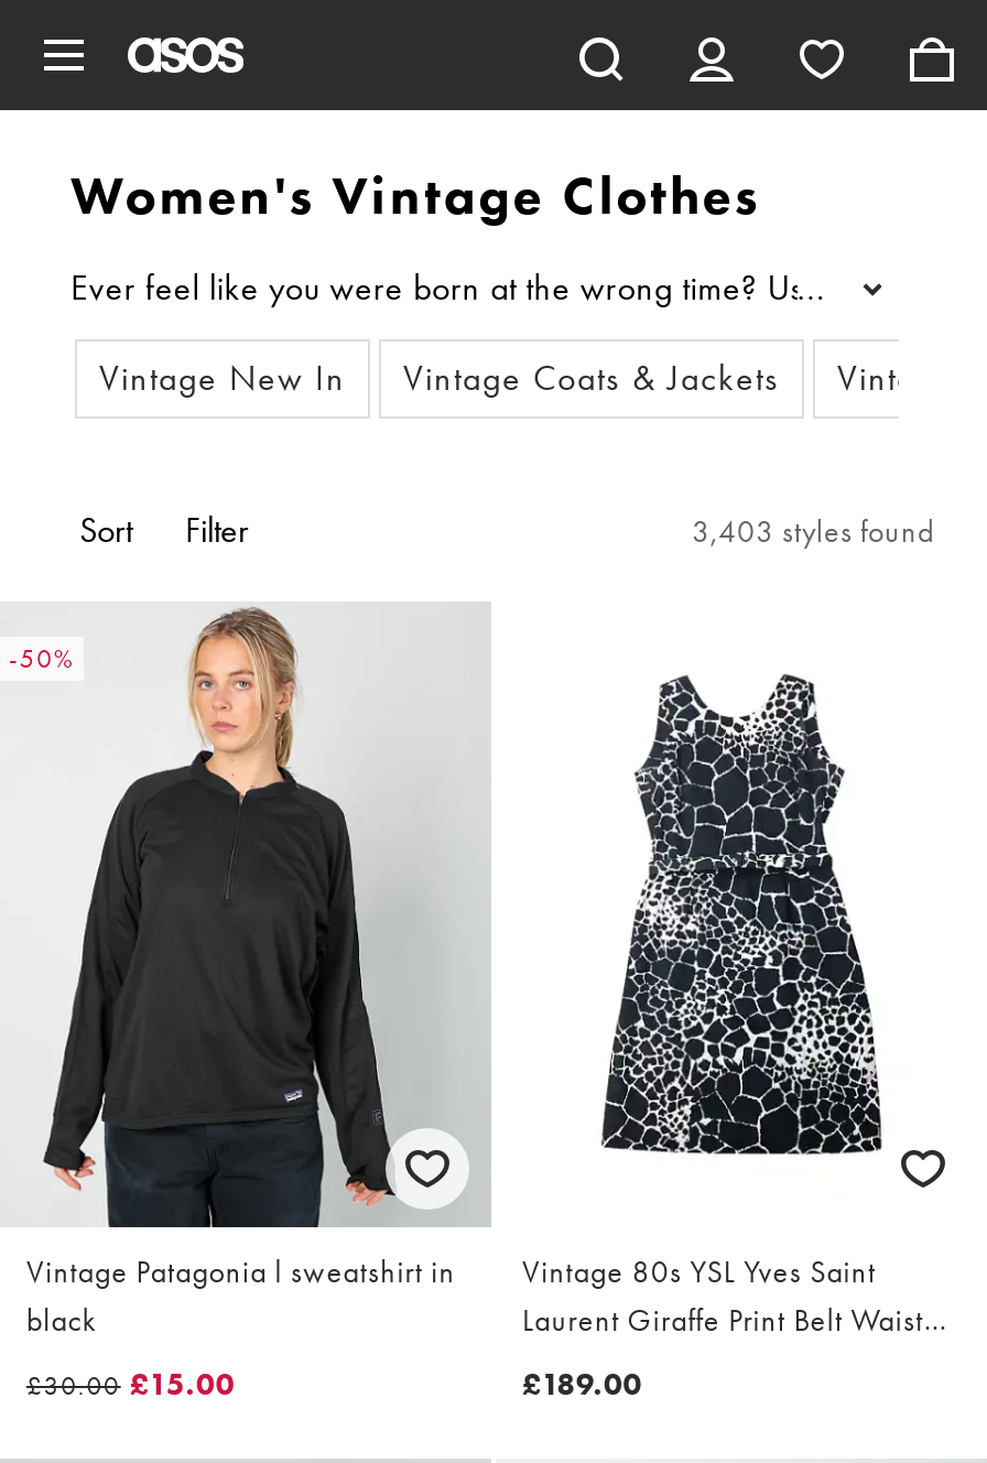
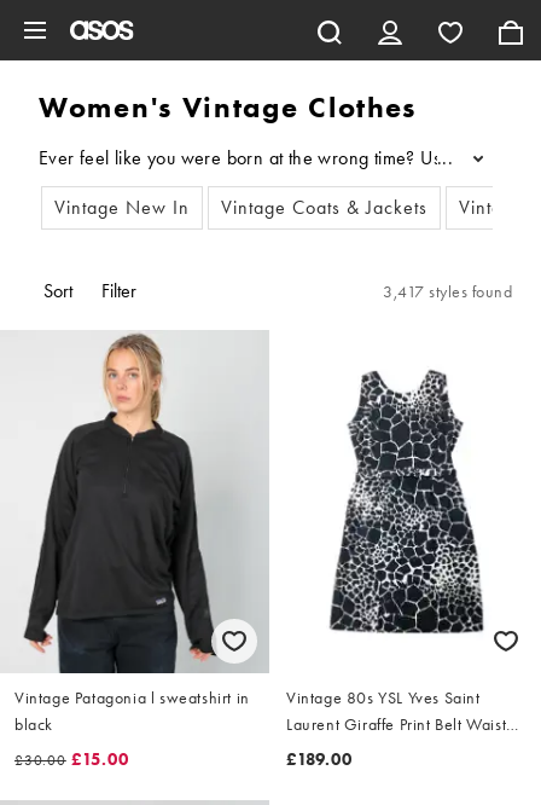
[9,511,934,676] 3,403 styles found | -50% -> [383,280,512,302] 3,417 styles found

